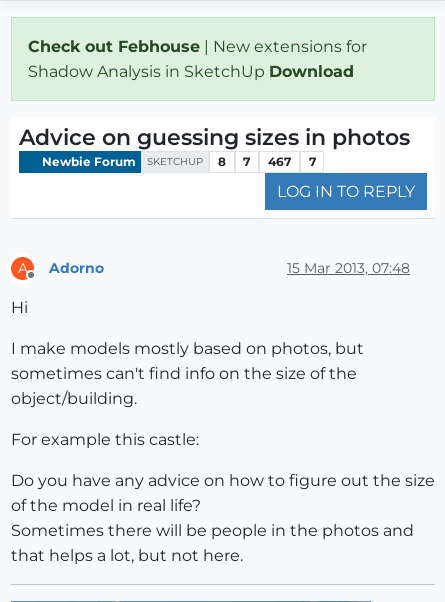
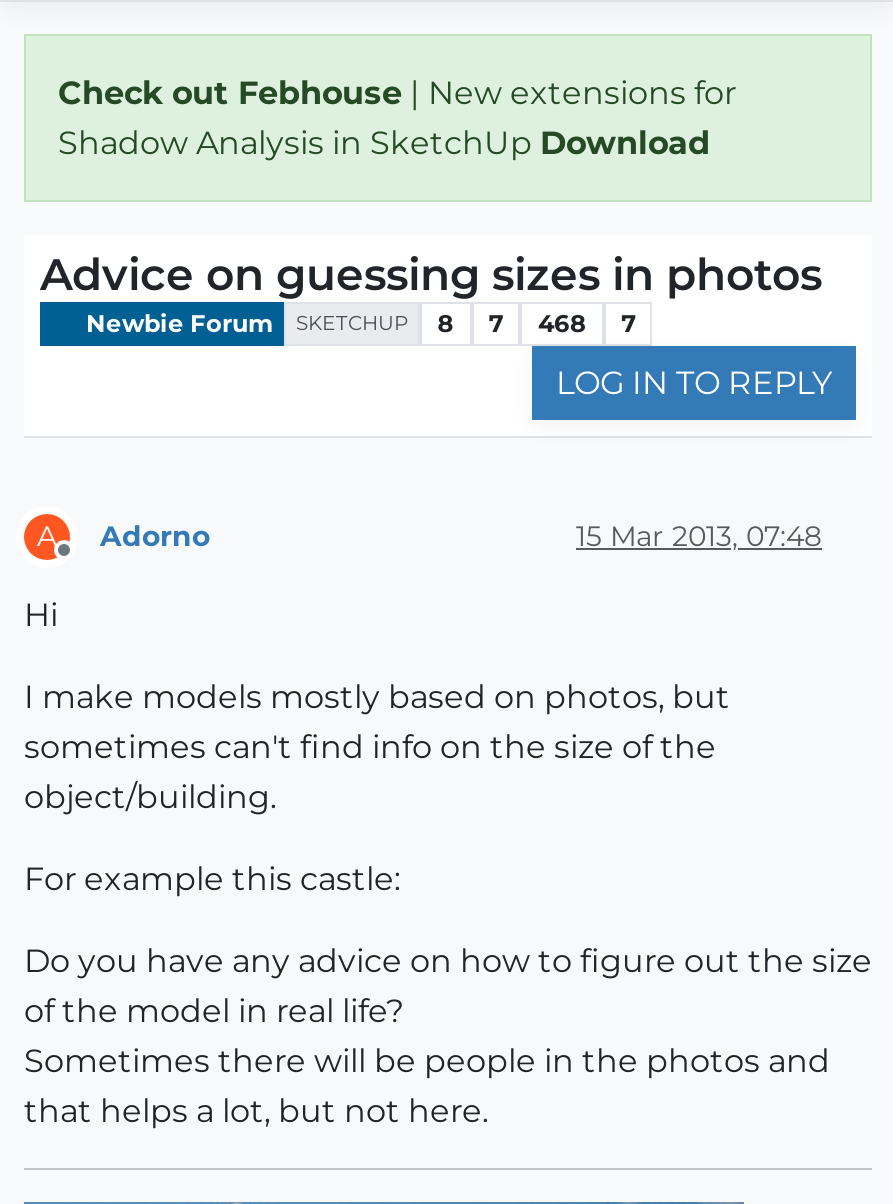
[39,154,316,169] Newbie Forum SKETCHUP 8 7 467 7 -> [80,308,635,338] Newbie Forum SKETCHUP 8 7 468 7

